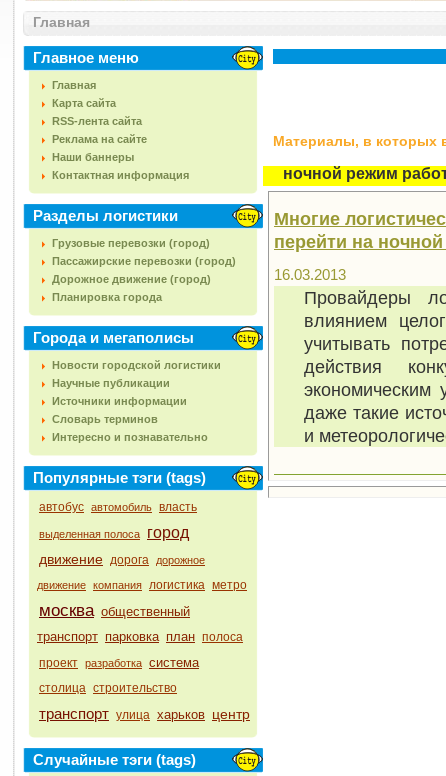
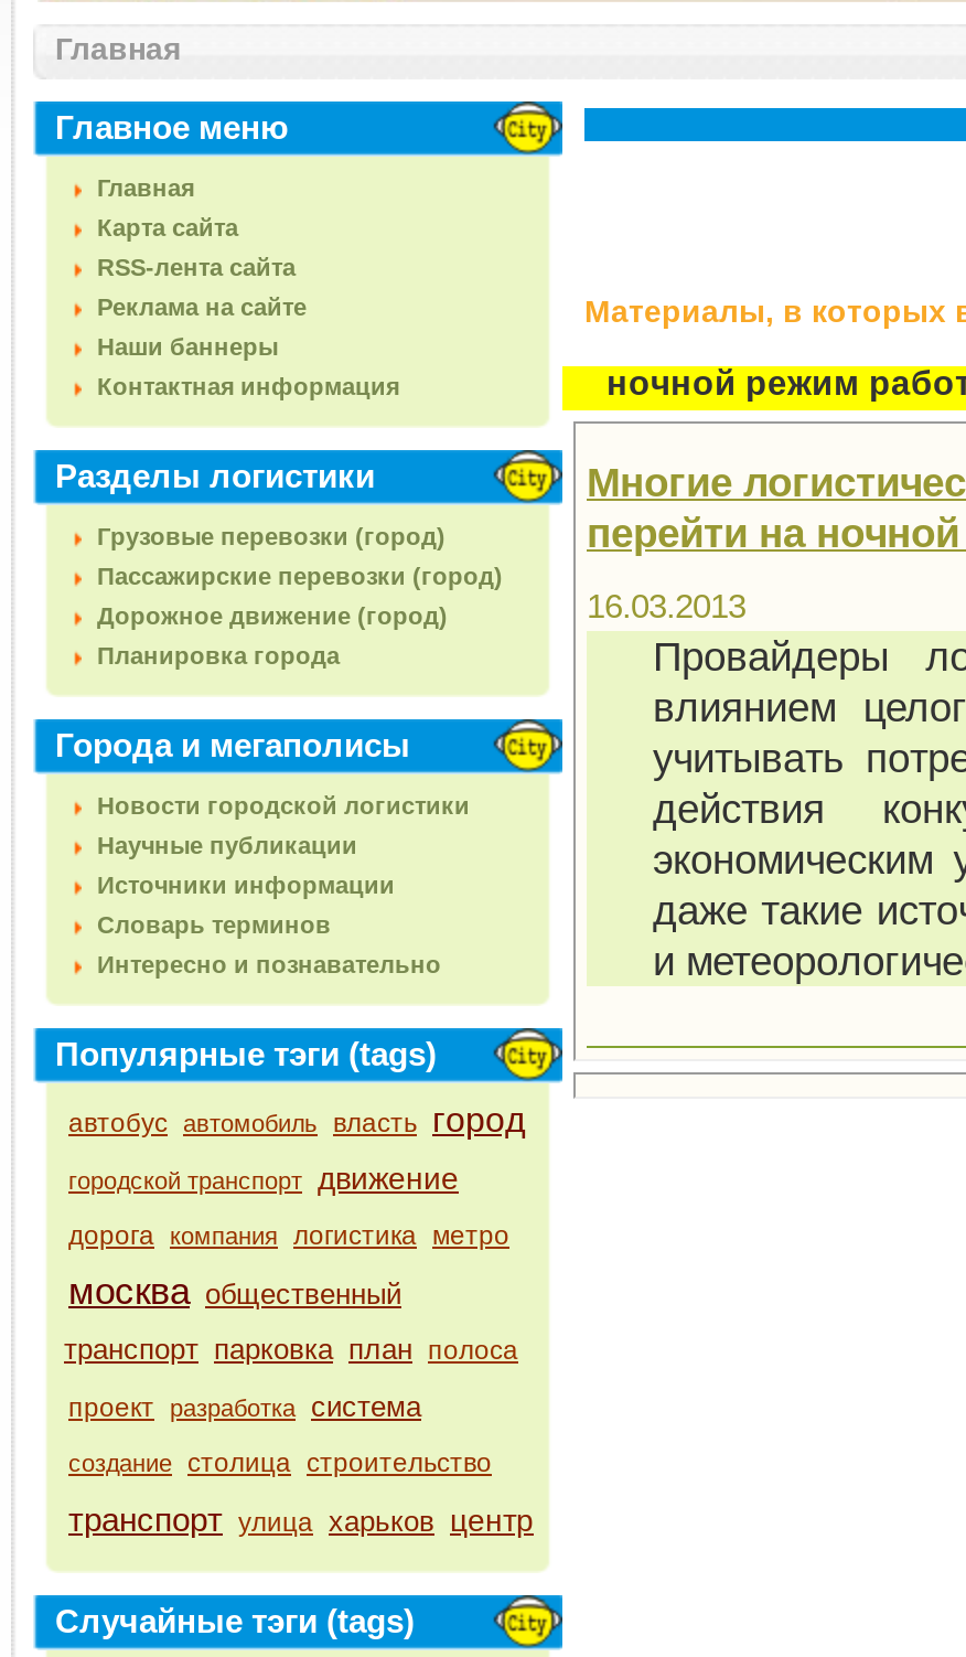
[37,500,247,592] автобус автомобиль власть | выделенная полоса город | движение дорога дорожное | движение компания логистика метро -> [68,1101,525,1251] автобус автомобиль власть город | городской транспорт движение | дорога компания логистика метро
[39,681,177,695] столица строительство -> [68,1447,492,1478] создание столица строительство

